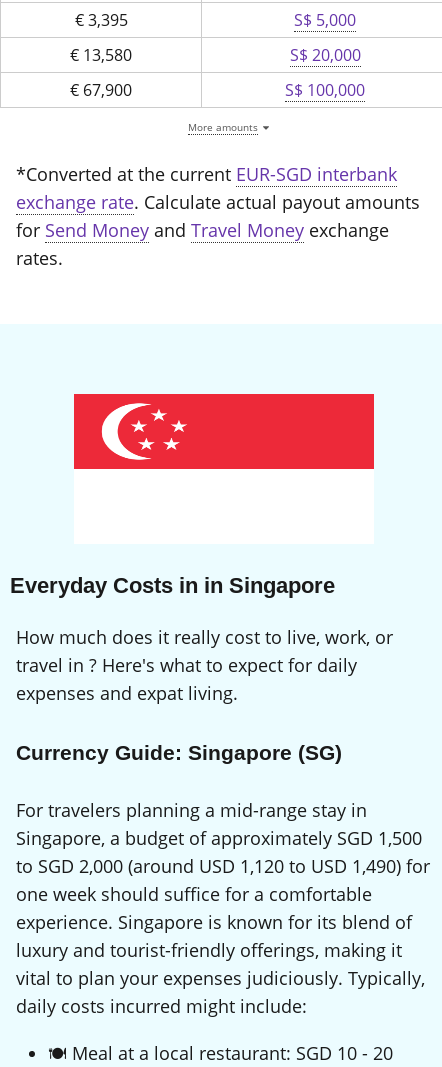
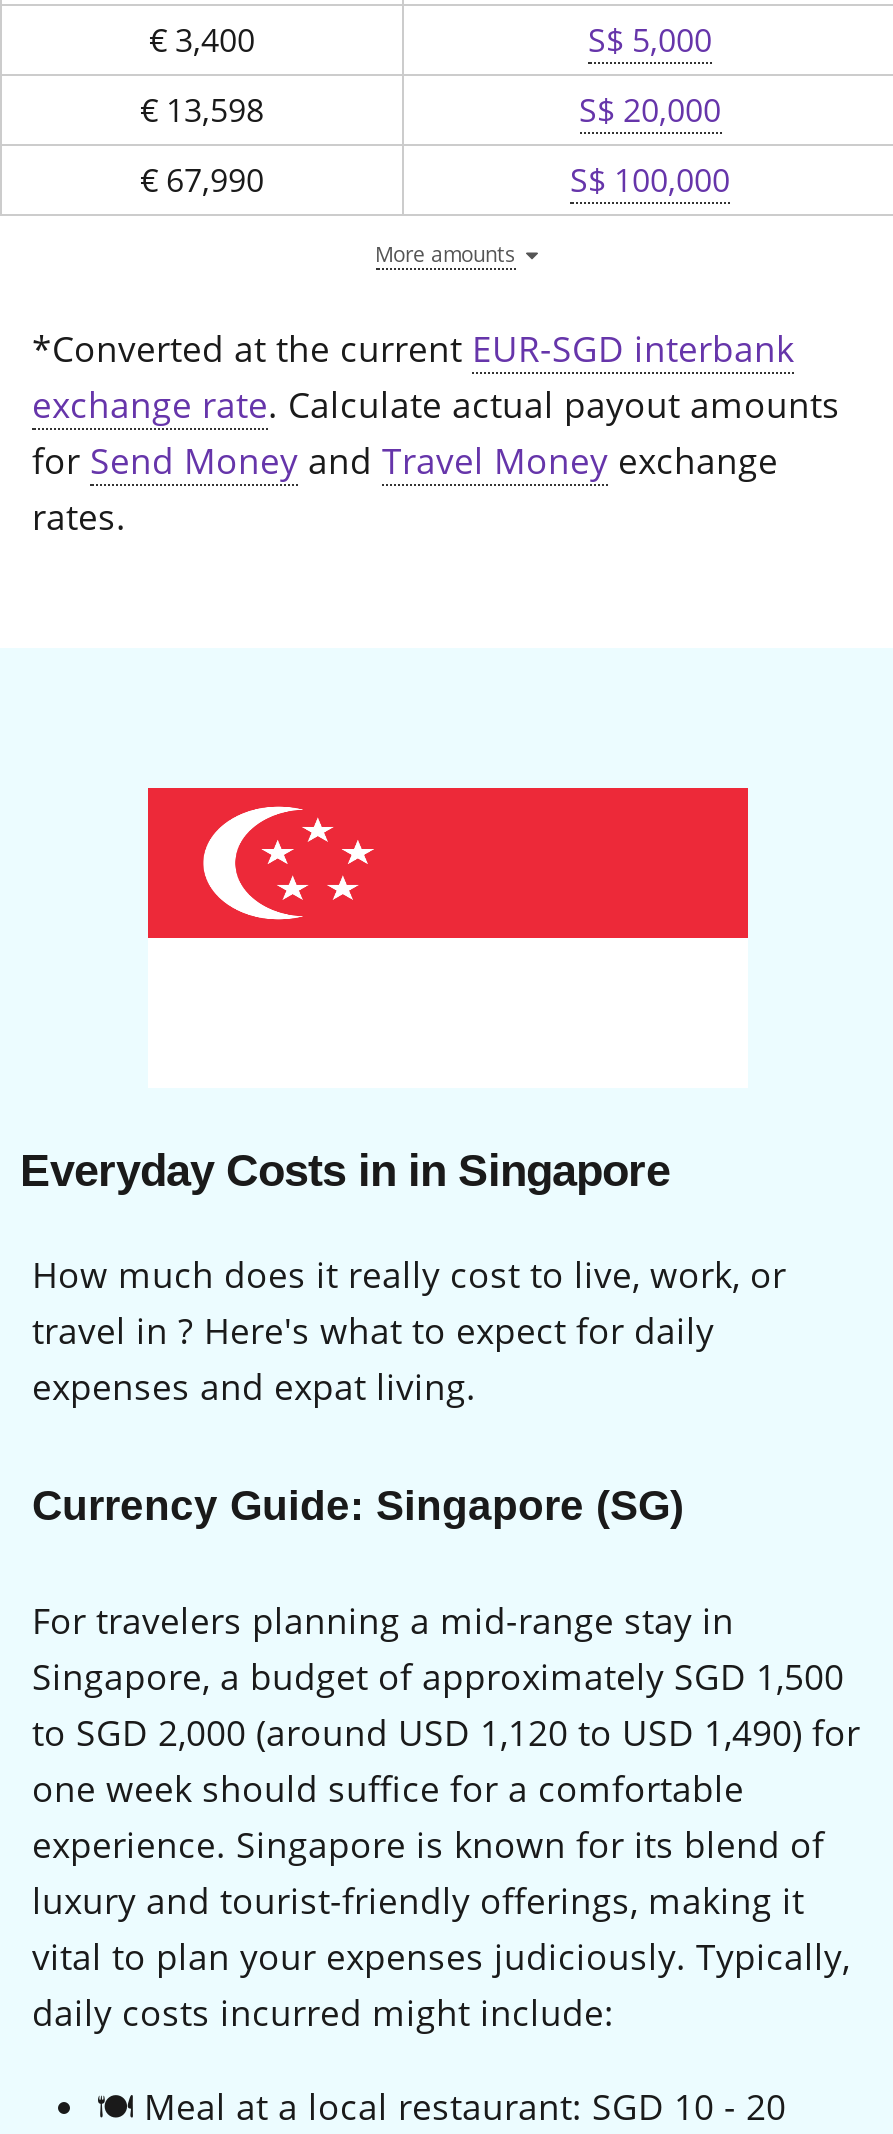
[74,9,127,31] €3,395 -> [149,17,255,61] €3,400
[70,44,132,66] €13,580 -> [140,87,264,131] €13,598
[70,79,132,101] €67,900 -> [140,157,264,201] €67,990

